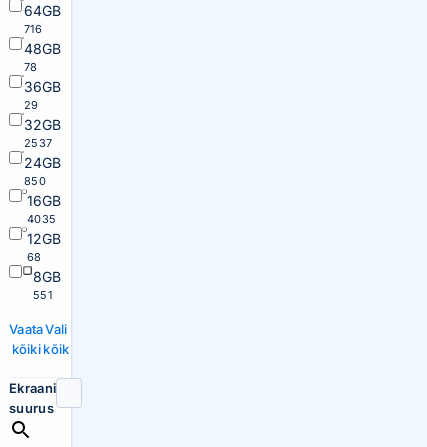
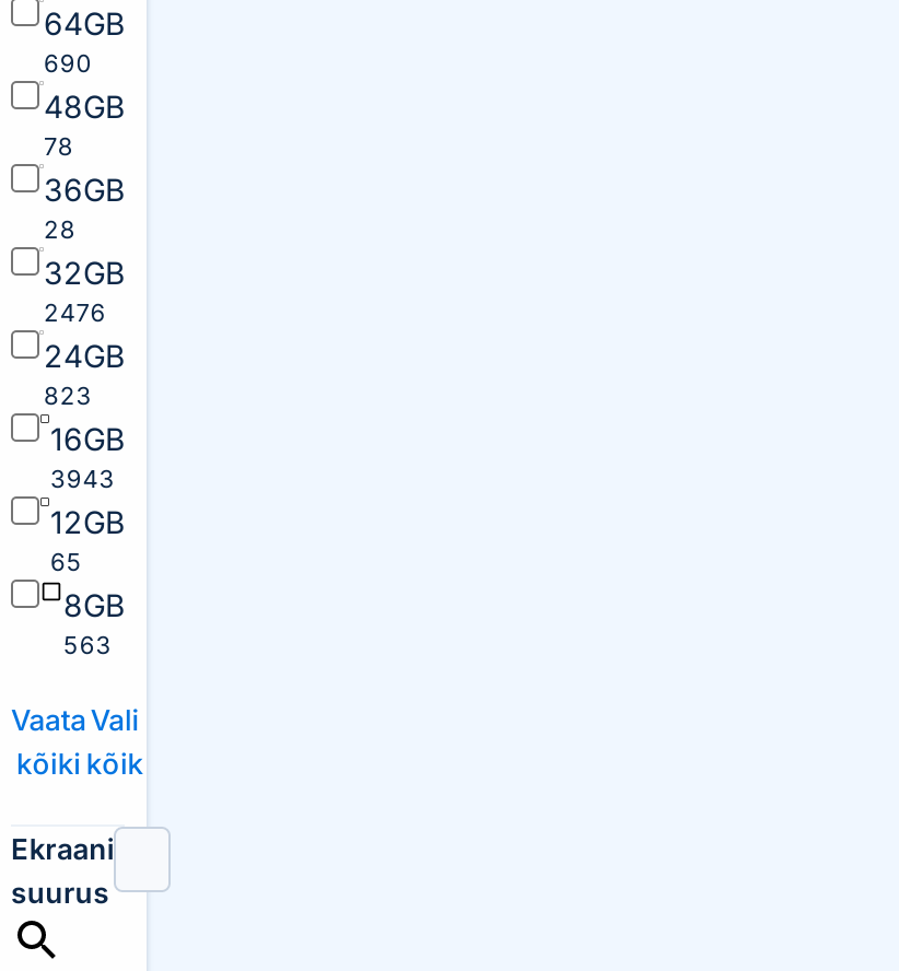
[24,22,42,36] 716 -> [44,48,92,79] 690
[24,98,39,112] 29 -> [44,214,76,245] 28
[24,136,53,150] 2537 -> [44,297,106,328] 2476
[24,174,46,188] 850 -> [44,381,92,411] 823
[27,212,57,226] 4035 -> [50,464,115,494] 3943
[27,250,42,264] 68 -> [50,547,83,577] 65
[33,288,52,302] 551 -> [63,630,112,660] 563

